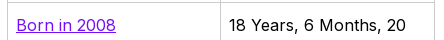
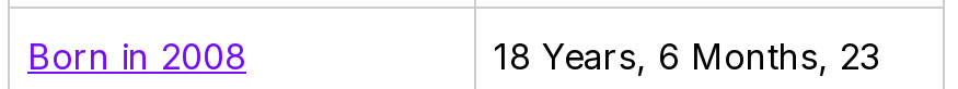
[229,15,406,35] 18 Years, 6 Months, 20 -> [494,35,879,79] 18 Years, 6 Months, 23

